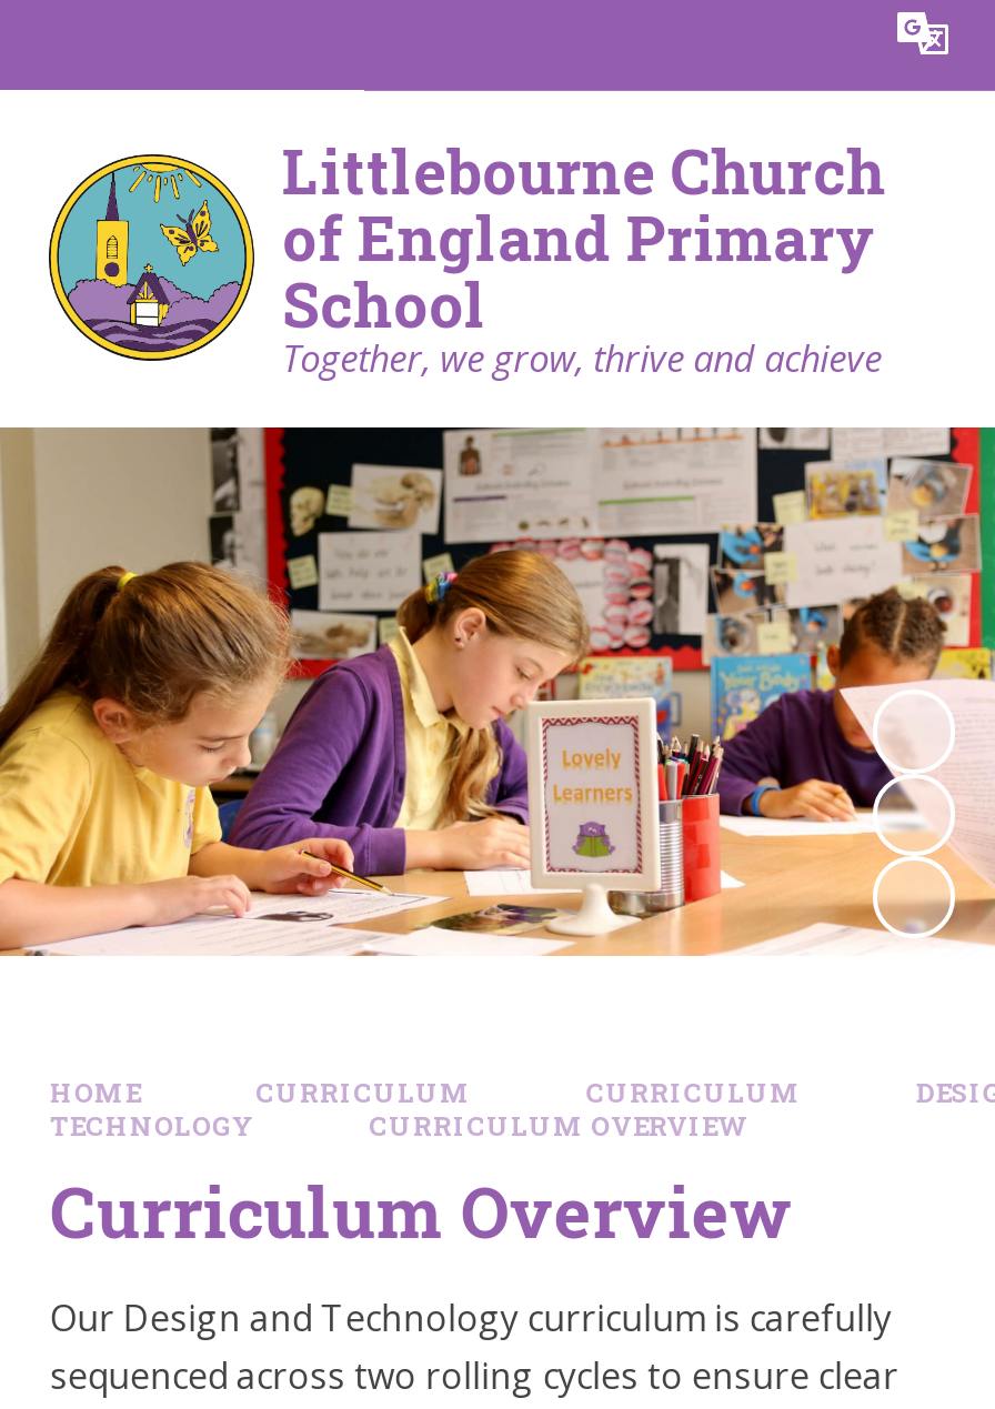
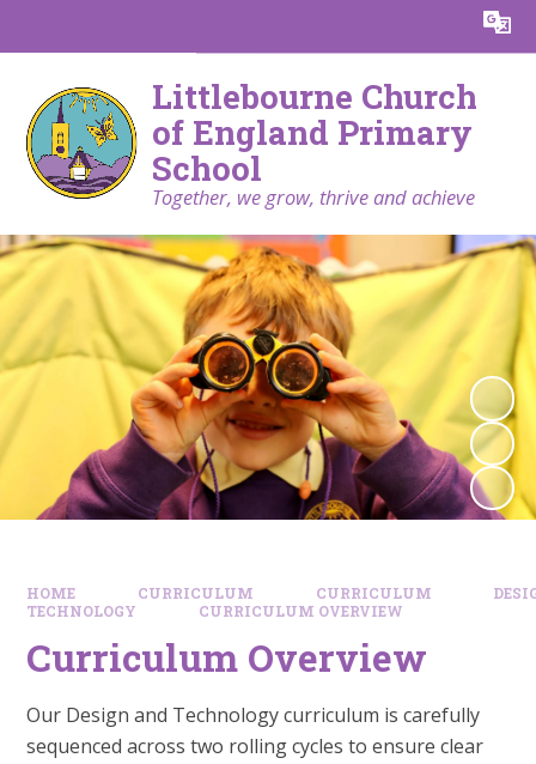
[7,425,988,958] [image] -> [4,234,532,521] [image]

